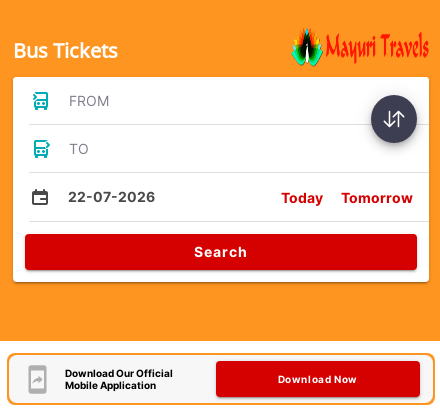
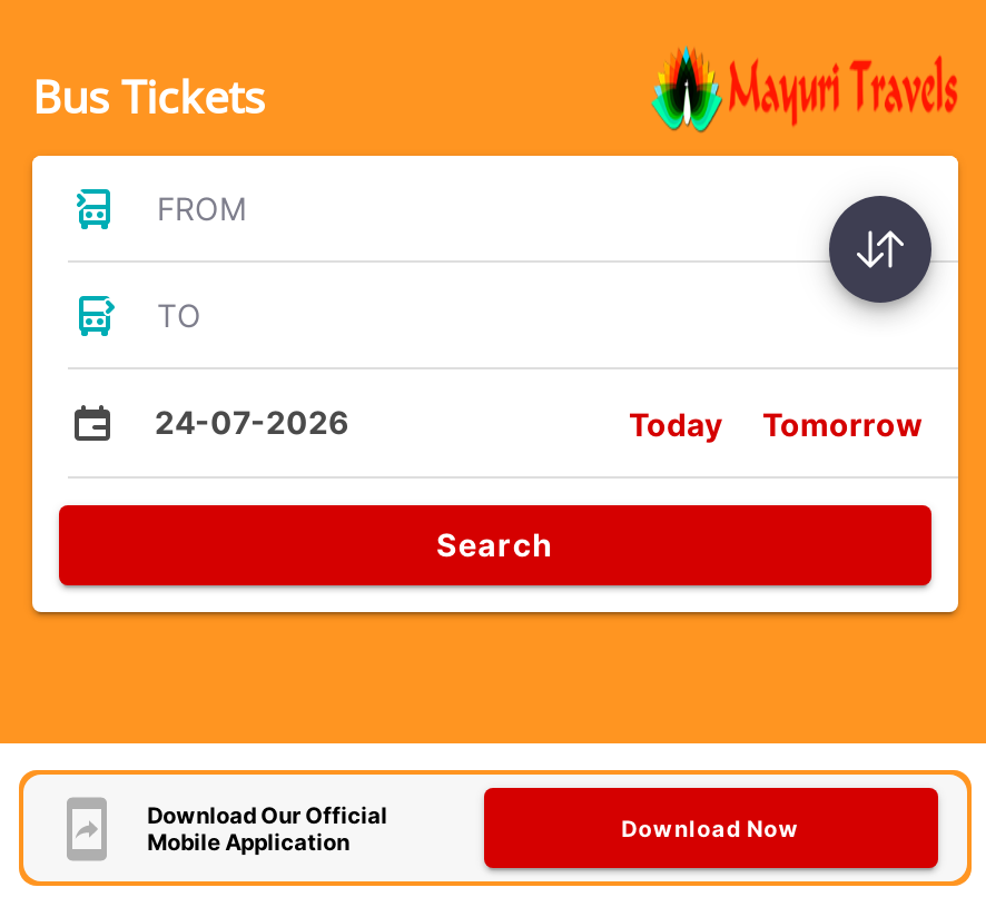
[68,188,155,205] 22-07-2026 -> [155,403,348,441] 24-07-2026

